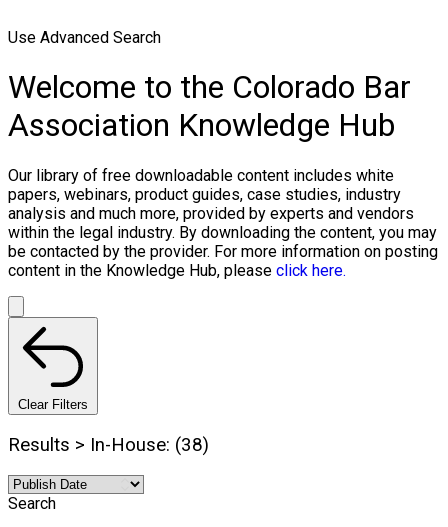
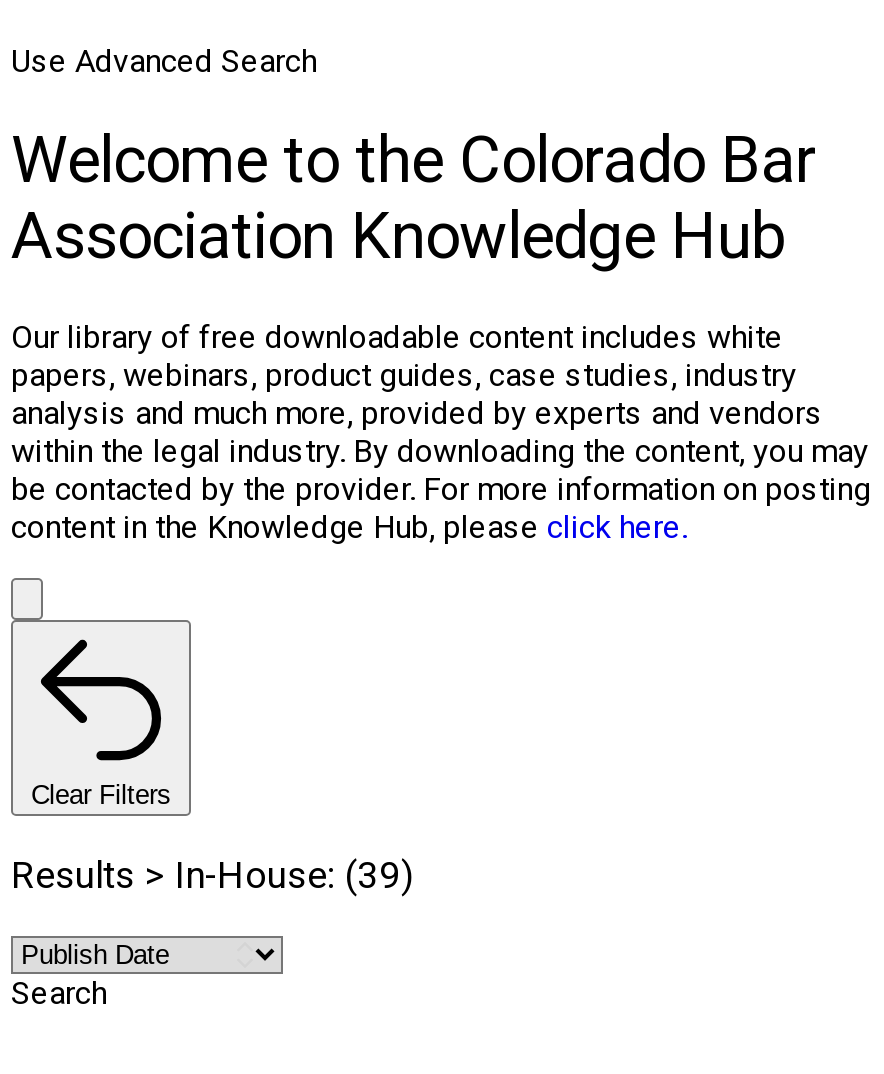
[8,434,209,456] Results > In-House: (38) -> [11,853,413,897] Results > In-House: (39)

